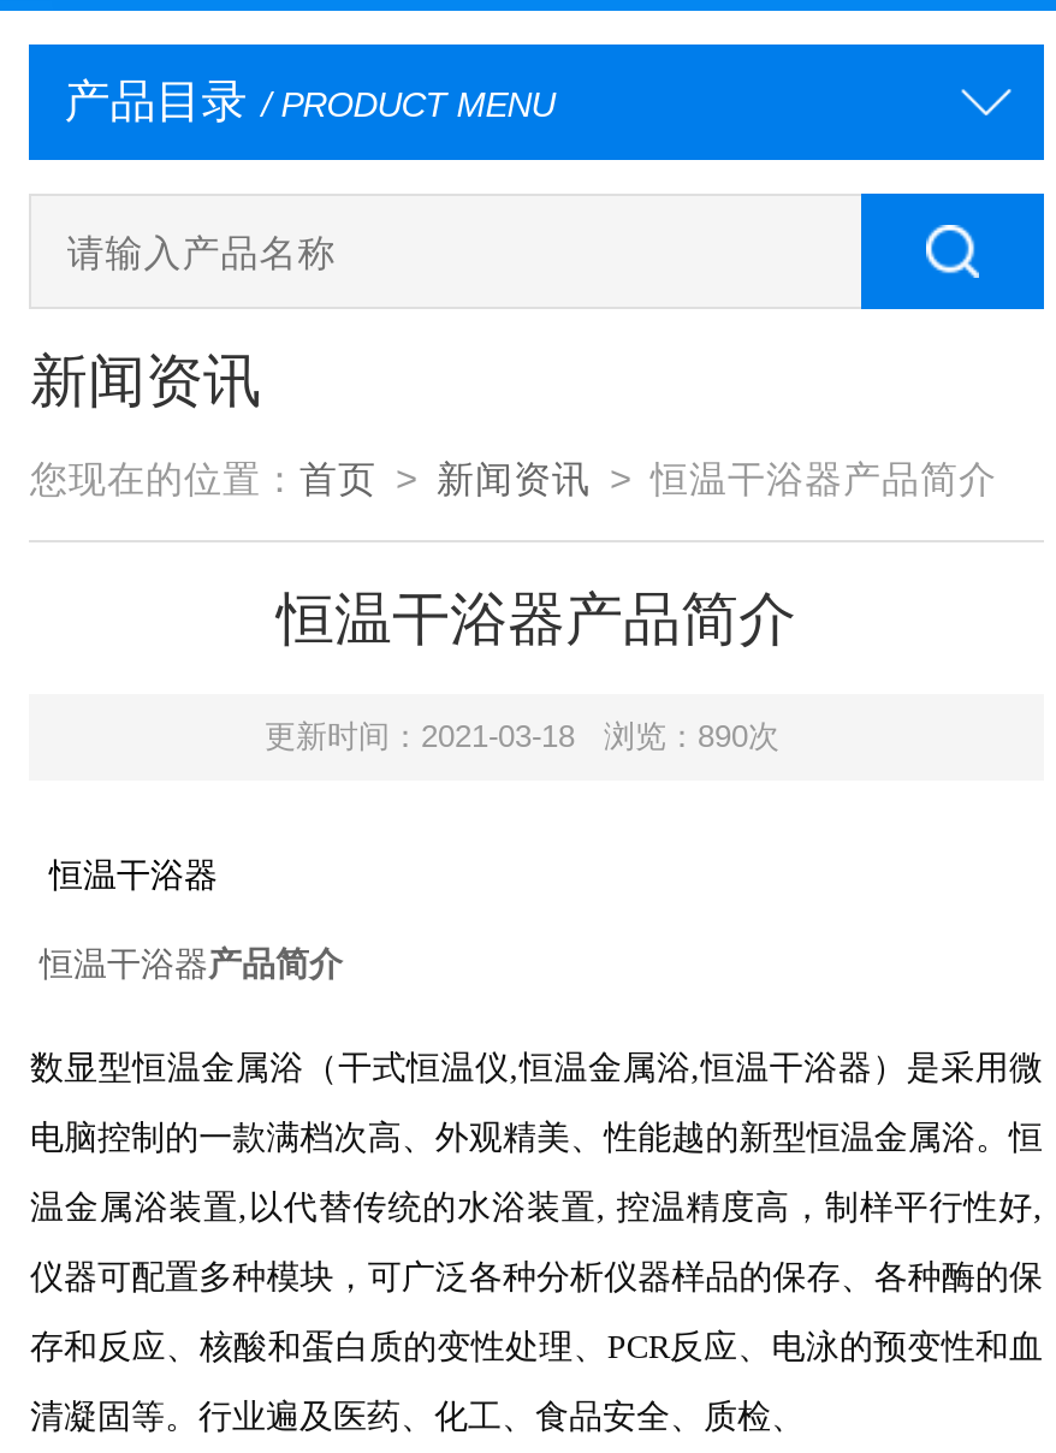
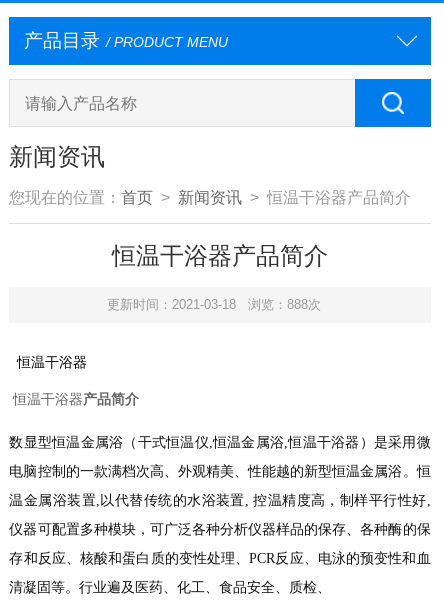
[265,719,779,755] 更新时间：2021-03-18 浏览：890次 -> [107,297,321,312] 更新时间：2021-03-18 浏览：888次

